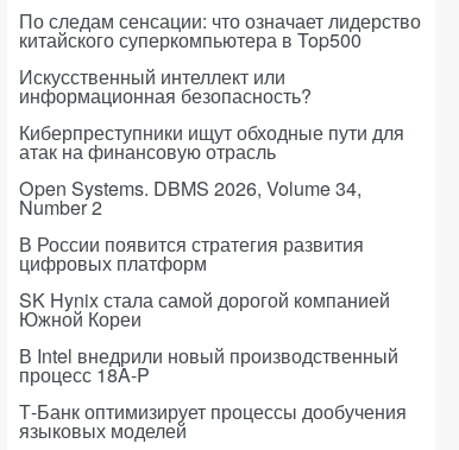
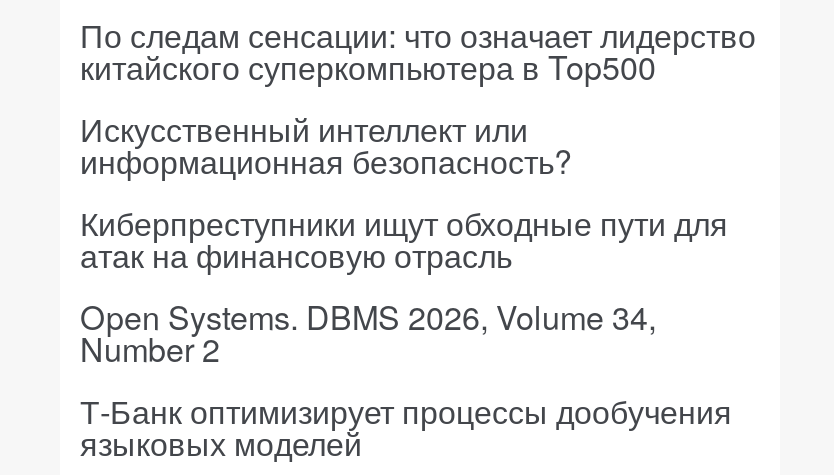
[19,230,398,388] В России появится стратегия развития | цифровых платформ | SK Hynix стала самой дорогой компанией | Южной Кореи | В Intel внедрили новый производственный | процесс 18A-P -> none

